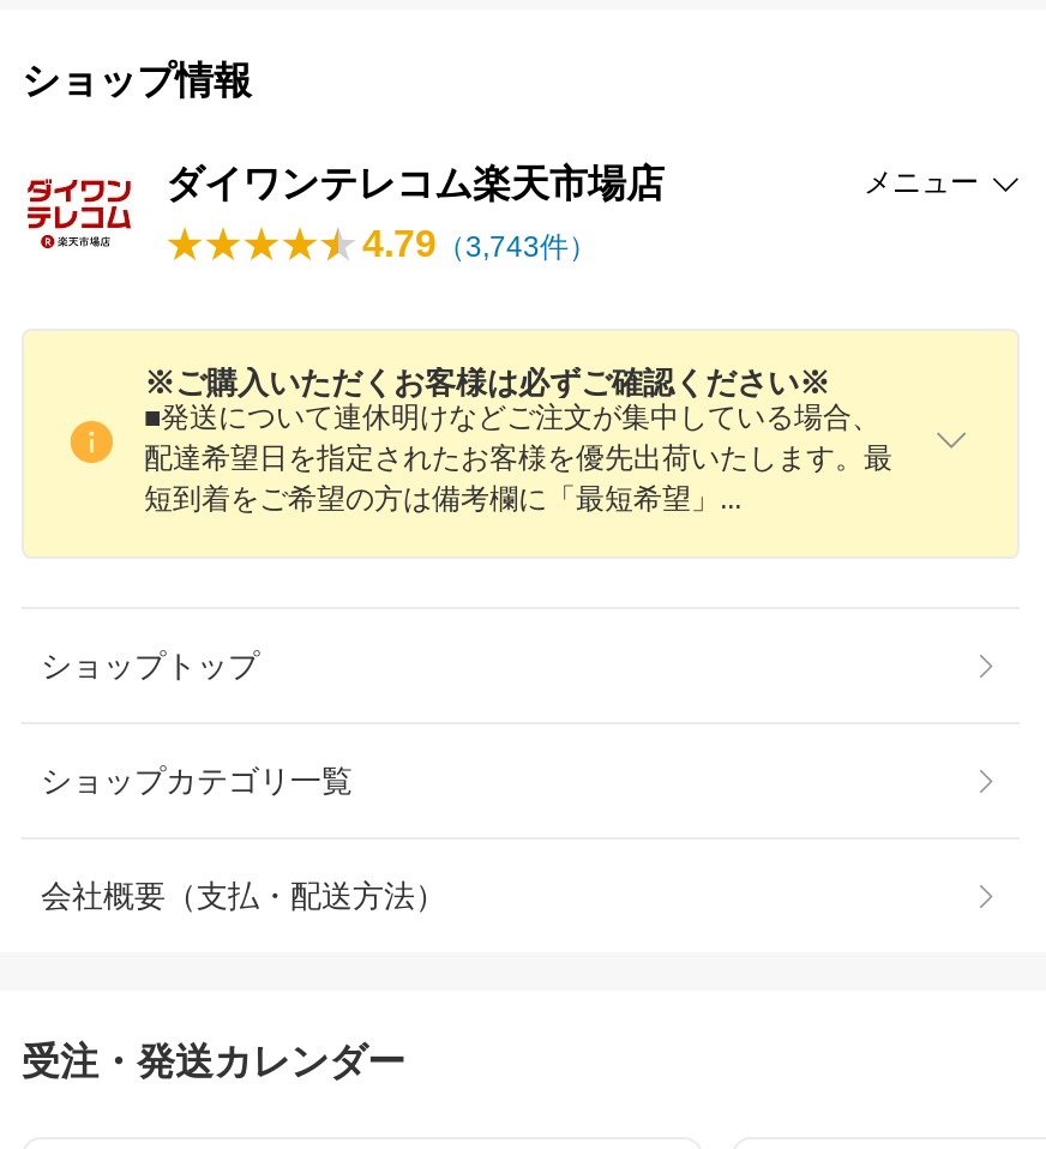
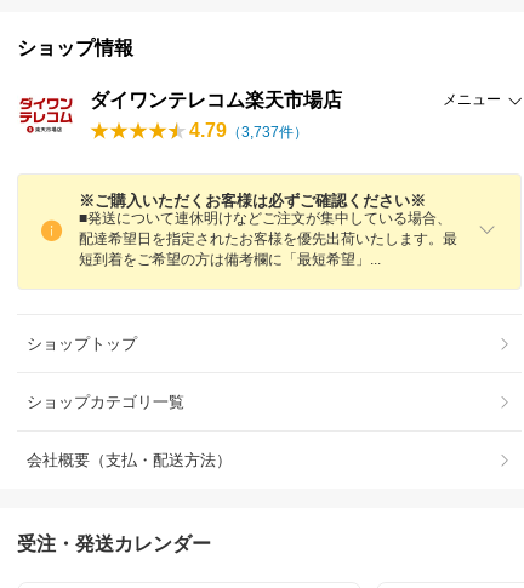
[362,223,597,264] 4.79（3,743件） -> [189,120,308,141] 4.79（3,737件）

